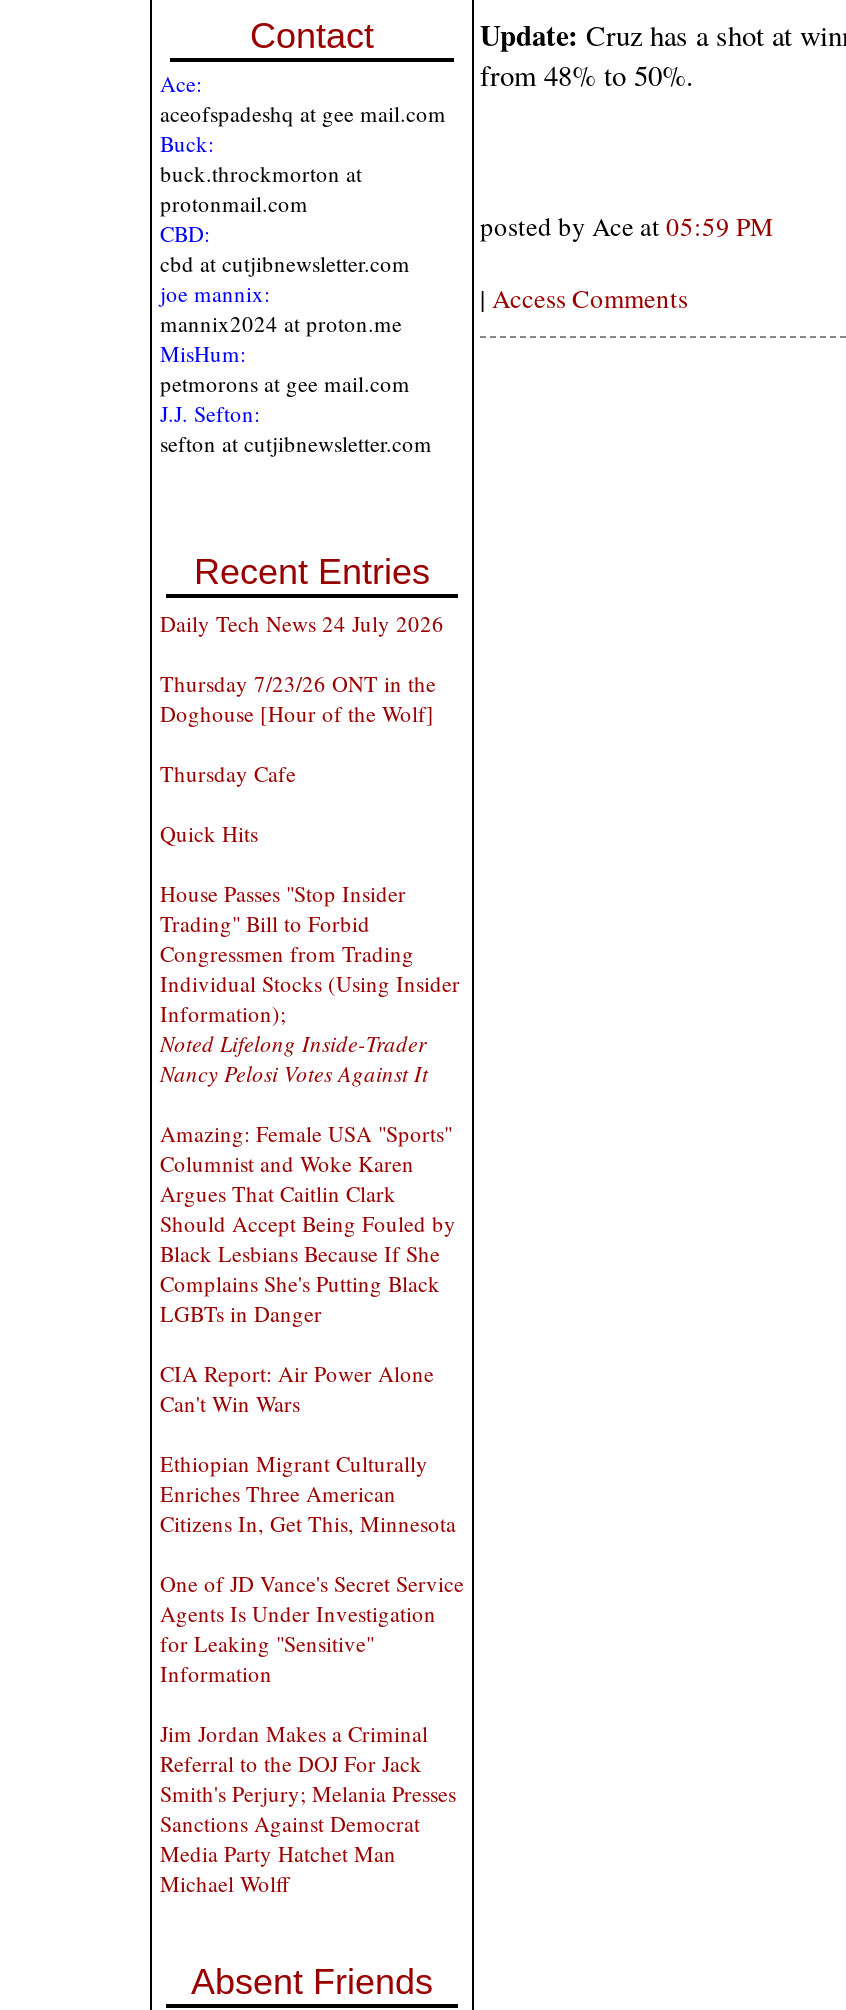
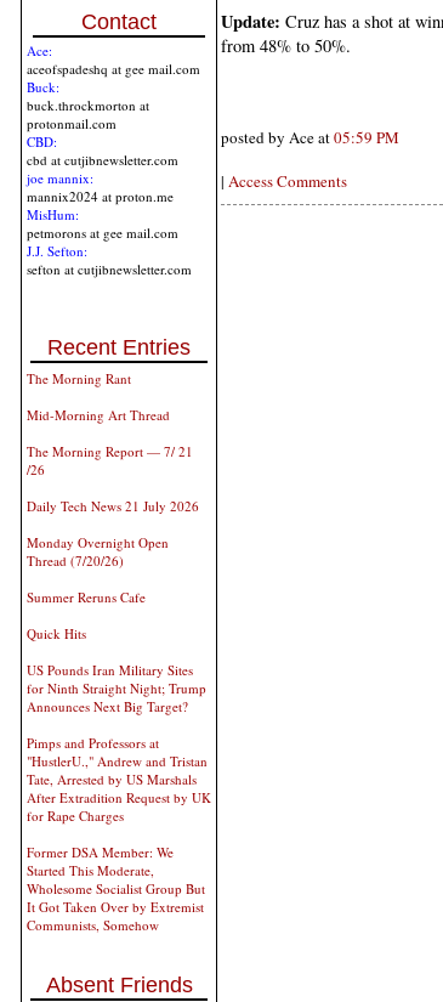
[160,608,444,788] Daily Tech News 24 July 2026 | Thursday 7/23/26 ONT in the | Doghouse [Hour of the Wolf] | Thursday Cafe -> [27,369,199,606] The Morning Rant | Mid-Morning Art Thread | The Morning Report — 7/ 21 | /26 | Daily Tech News 21 July 2026 | Monday Overnight Open | Thread (7/20/26) | Summer Reruns Cafe
moved [160,818,258,848] -> [27,624,86,642]: Quick Hits
[160,878,464,1898] House Passes "Stop Insider | Trading" Bill to Forbid | Congressmen from Trading | Individual Stocks (Using Insider | Information); | Noted Lifelong Inside-Trader | Nancy Pelosi Votes Against It | Amazing: Female USA "Sports" | Columnist and Woke Karen | Argues That Caitlin Clark | Should Accept Being Fouled by | Black Lesbians Because If She | Complains She's Putting Black | LGBTs in Danger | CIA Report: Air Power Alone | Can't Win Wars | Ethiopian Migrant Culturally | Enriches Three American | Citizens In, Get This, Minnesota | One of JD Vance's Secret Service | Agents Is Under Investigation | for Leaking "Sensitive" | Information | Jim Jordan Makes a Criminal | Referral to the DOJ For Jack | Smith's Perjury; Melania Presses | Sanctions Against Democrat | Media Party Hatchet Man | Michael Wolff -> [27,661,211,934] US Pounds Iran Military Sites | for Ninth Straight Night; Trump | Announces Next Big Target? | Pimps and Professors at | "HustlerU.," Andrew and Tristan | Tate, Arrested by US Marshals | After Extradition Request by UK | for Rape Charges | Former DSA Member: We | Started This Moderate, | Wholesome Socialist Group But | It Got Taken Over by Extremist | Communists, Somehow

